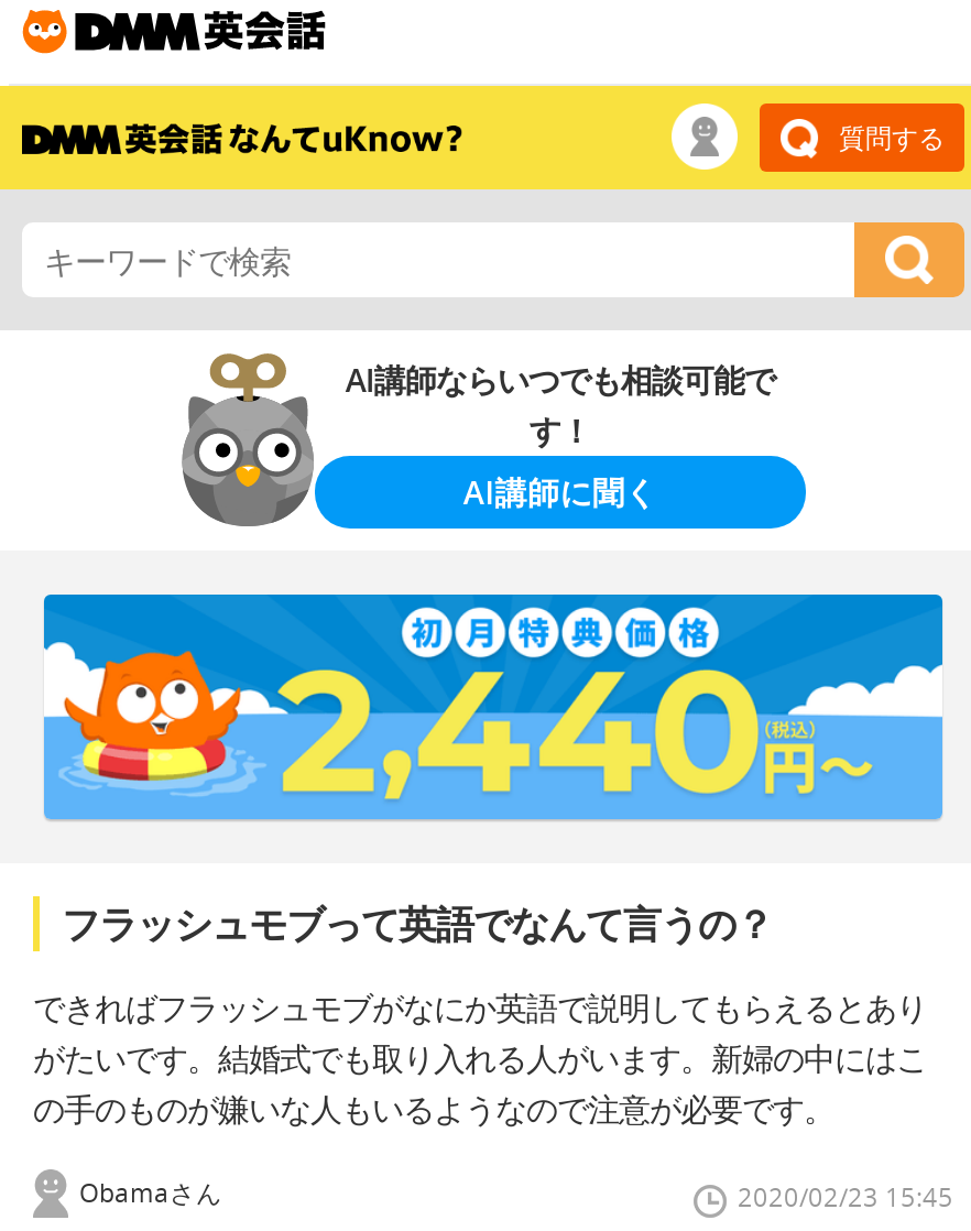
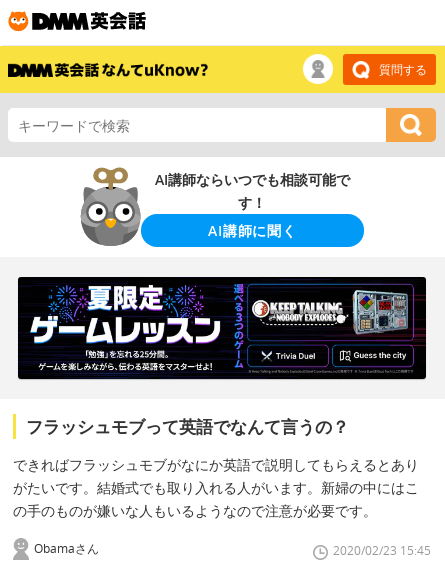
[42,592,945,821] [image] -> [17,276,427,380] [image]

